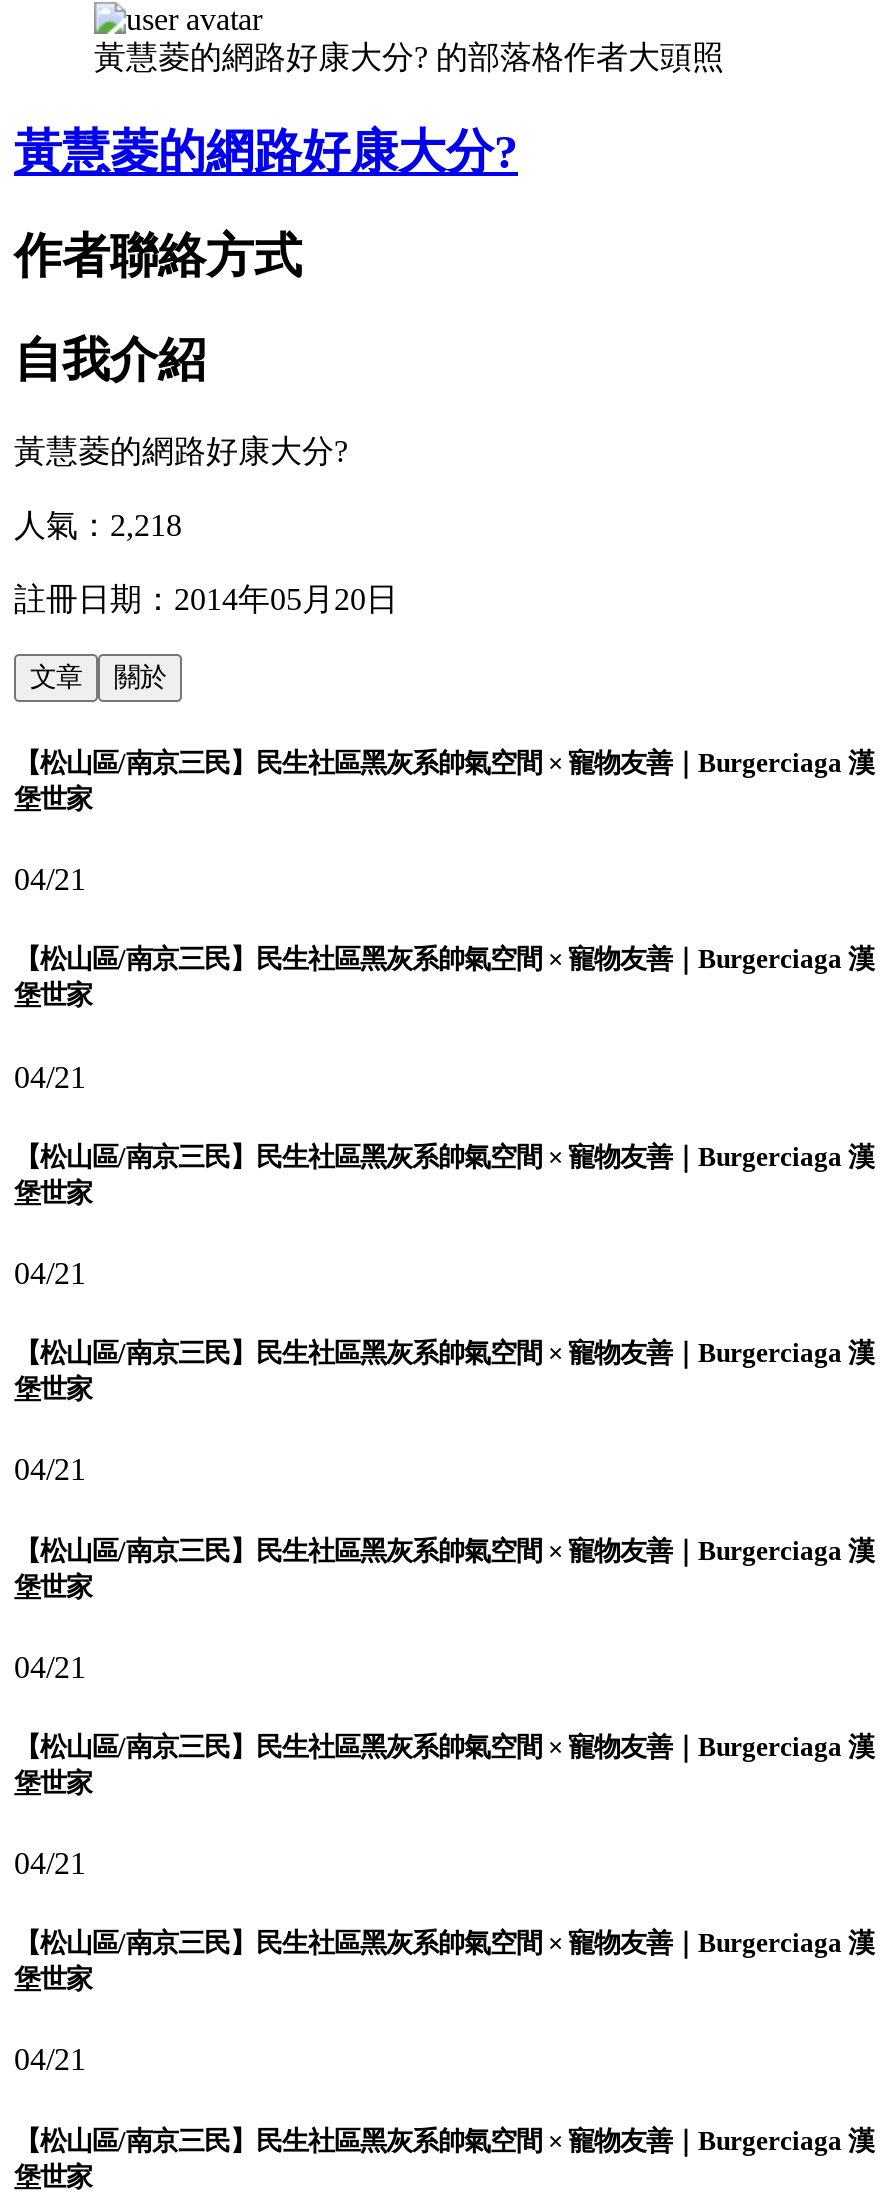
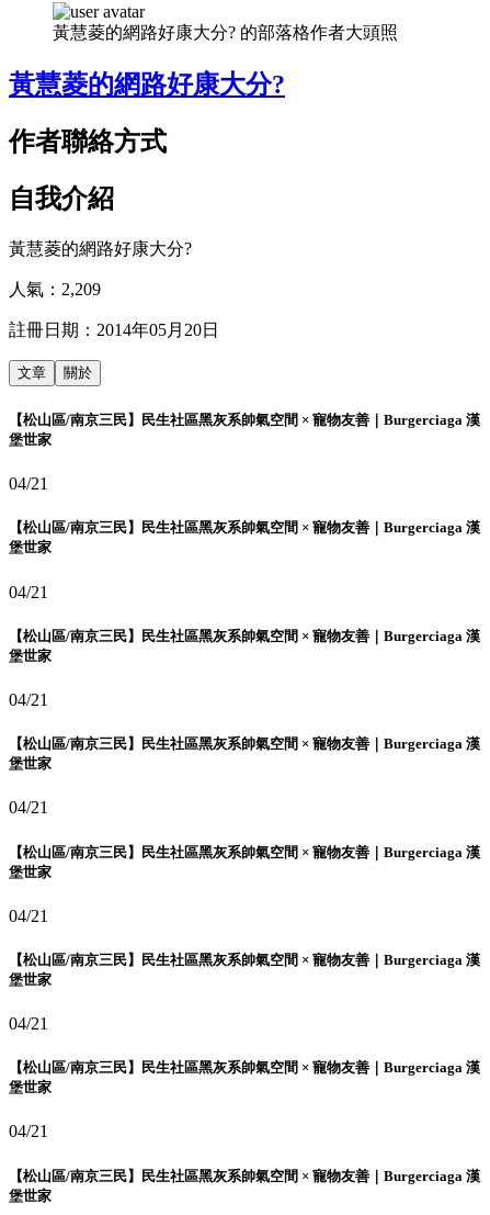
[14,508,182,542] 人氣：2,218 -> [9,280,101,299] 人氣：2,209

